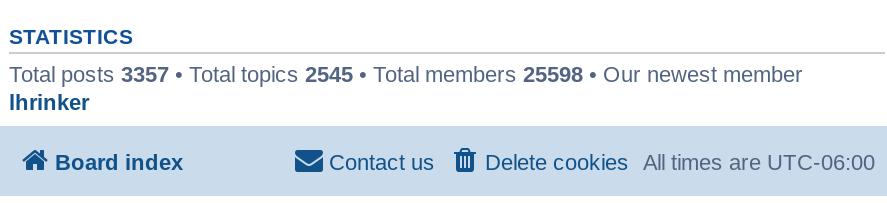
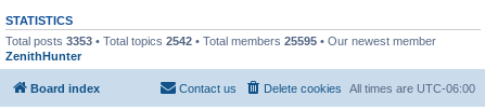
[9,61,803,113] Total posts 3357 • Total topics 2545 • Total members 25598 • Our newest member | lhrinker -> [5,34,436,62] Total posts 3353 • Total topics 2542 • Total members 25595 • Our newest member | ZenithHunter

